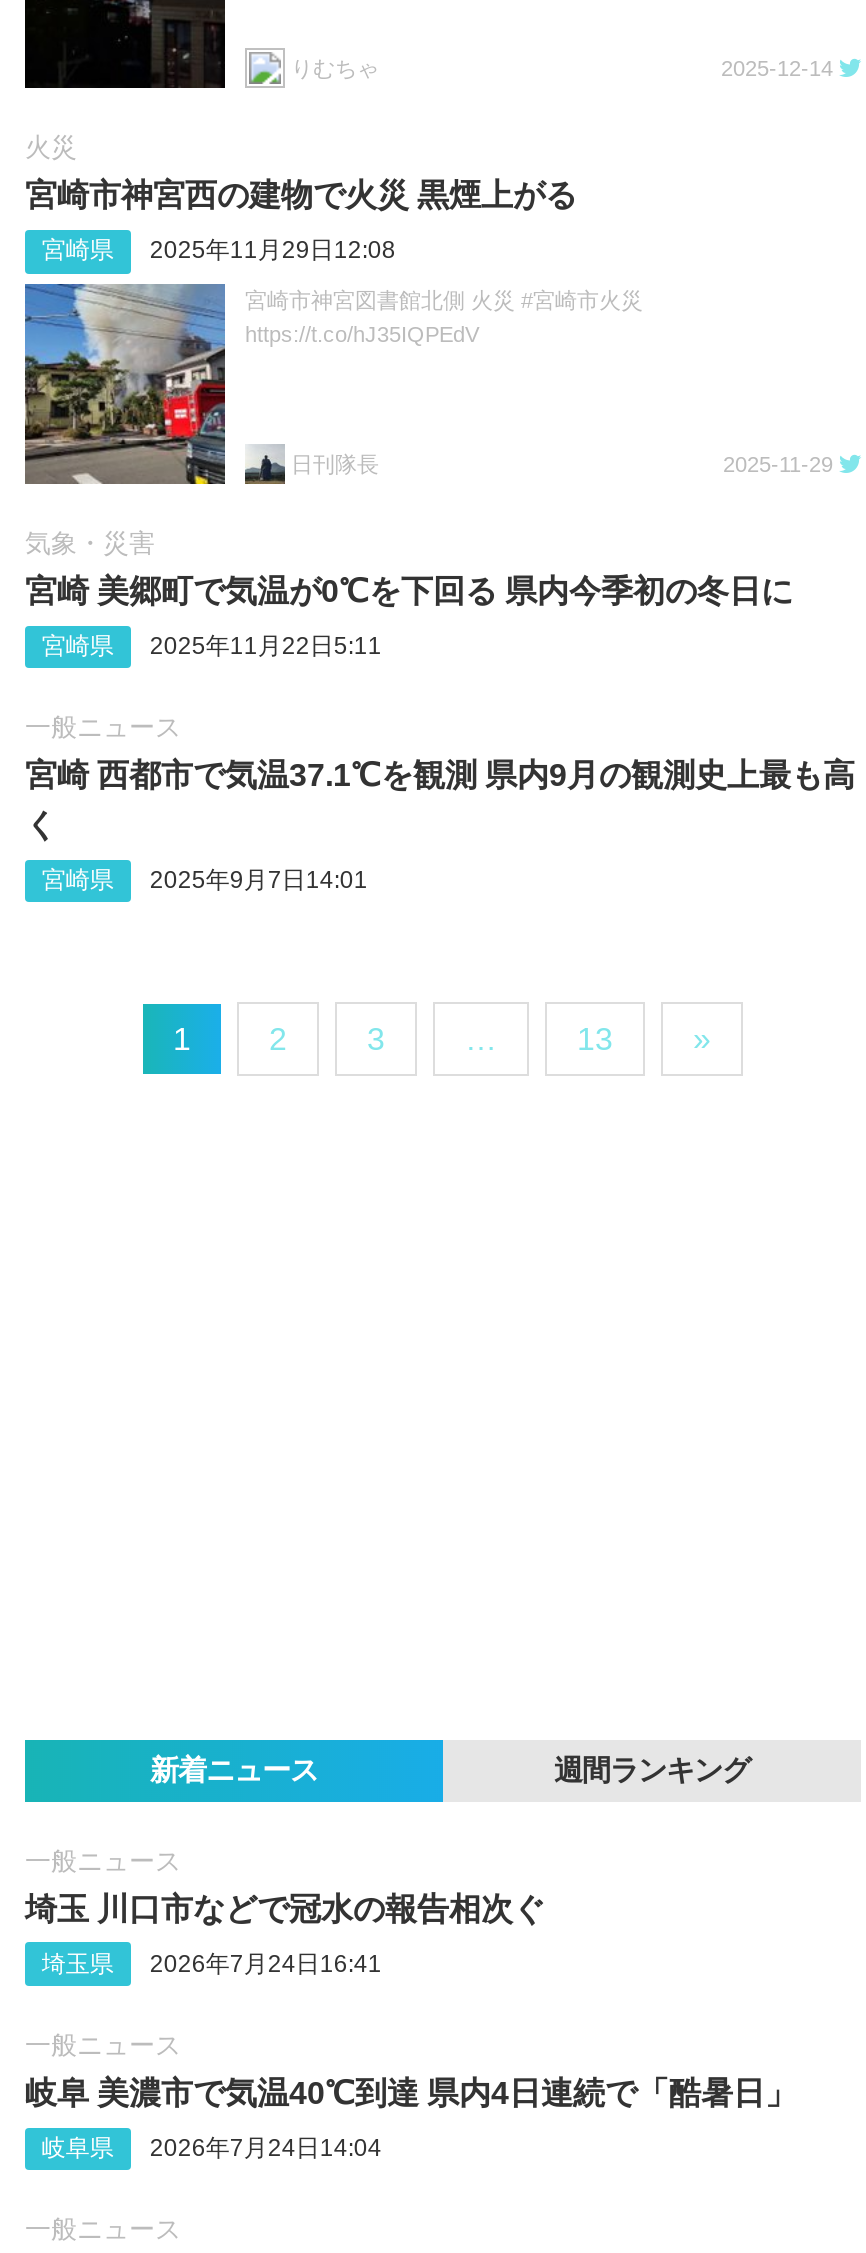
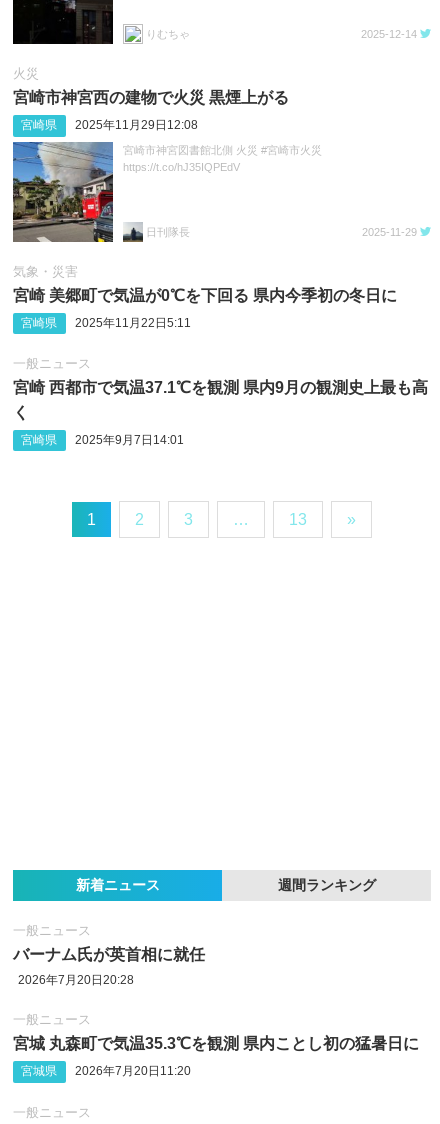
[25,1891,545,1925] 埼玉 川口市などで冠水の報告相次ぐ -> [13,946,205,963] バーナム氏が英首相に就任
[42,1949,382,1977] 埼玉県 | 2026年7月24日16:41 -> [18,973,134,987] 2026年7月20日20:28
[25,2076,797,2110] 岐阜 美濃市で気温40℃到達 県内4日連続で「酷暑日」 -> [13,1035,419,1052] 宮城 丸森町で気温35.3℃を観測 県内ことし初の猛暑日に
[42,2134,114,2162] 岐阜県 -> [21,1064,57,1078] 宮城県
[150,2134,382,2162] 2026年7月24日14:04 -> [75,1064,191,1078] 2026年7月20日11:20

